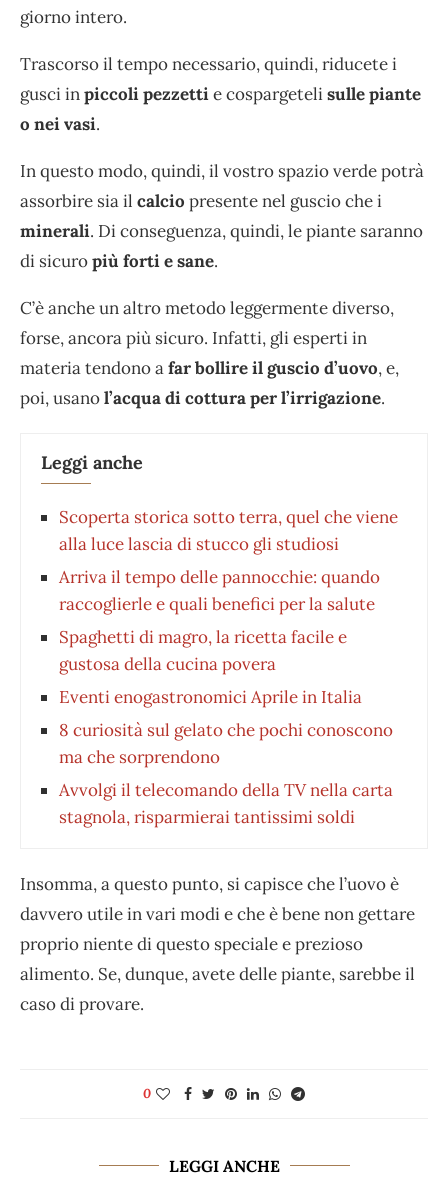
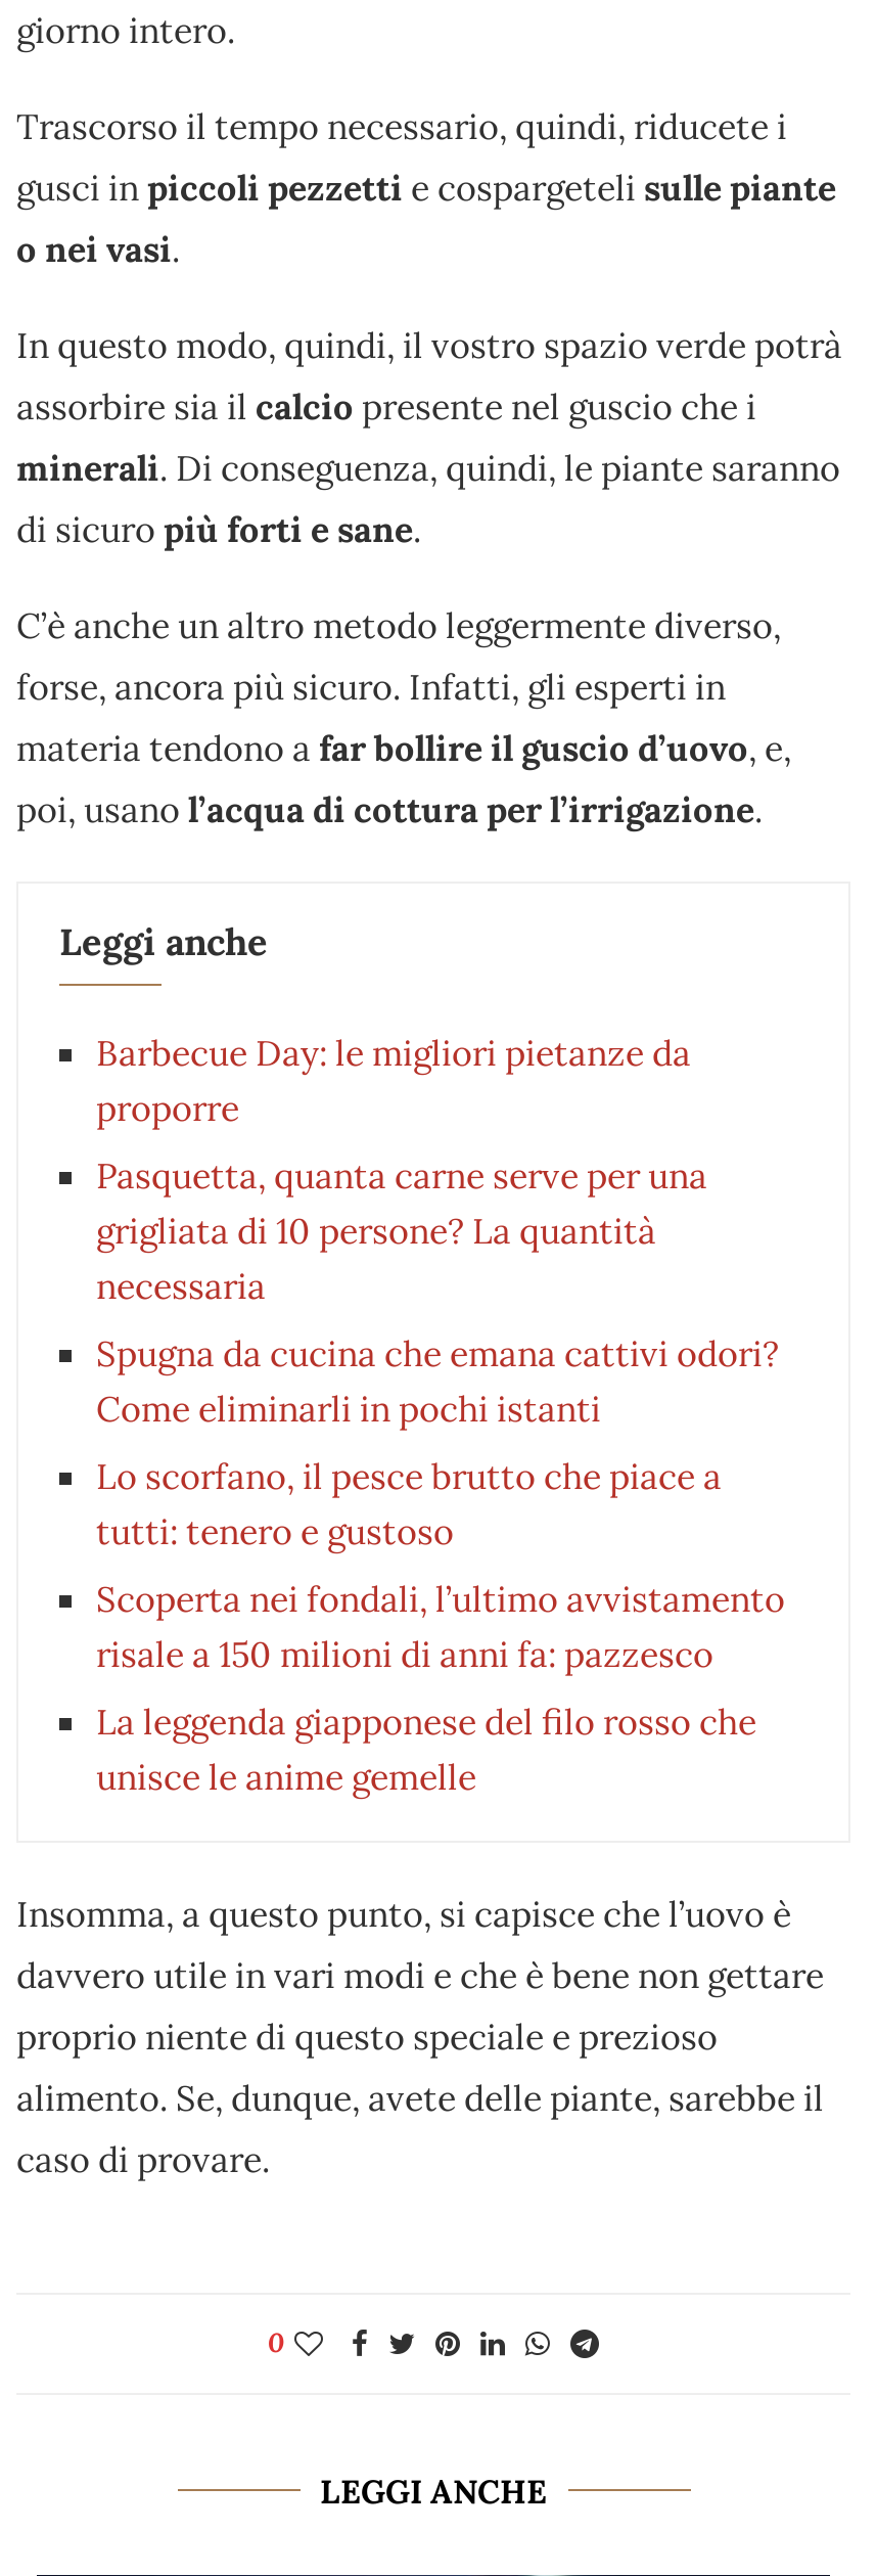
[59,506,398,555] Scoperta storica sotto terra, quel che viene | alla luce lascia di stucco gli studiosi -> [96,1032,691,1132] Barbecue Day: le migliori pietanze da | proporre
[59,566,380,615] Arriva il tempo delle pannocchie: quando | raccoglierle e quali benefici per la salute -> [96,1154,707,1310] Pasquetta, quanta carne serve per una | grigliata di 10 persone? La quantità | necessaria
[59,626,347,675] Spaghetti di magro, la ricetta facile e | gustosa della cucina povera -> [96,1332,779,1432] Spugna da cucina che emana cattivi odori? | Come eliminarli in pochi istanti
[59,686,362,708] Eventi enogastronomici Aprile in Italia -> [96,1455,722,1555] Lo scorfano, il pesce brutto che piace a | tutti: tenero e gustoso
[59,719,393,768] 8 curiosità sul gelato che pochi conoscono | ma che sorprendono -> [96,1578,785,1678] Scoperta nei fondali, l’ultimo avvistamento | risale a 150 milioni di anni fa: pazzesco
[59,779,393,828] Avvolgi il telecomando della TV nella carta | stagnola, risparmierai tantissimi soldi -> [96,1700,756,1801] La leggenda giapponese del filo rosso che | unisce le anime gemelle

